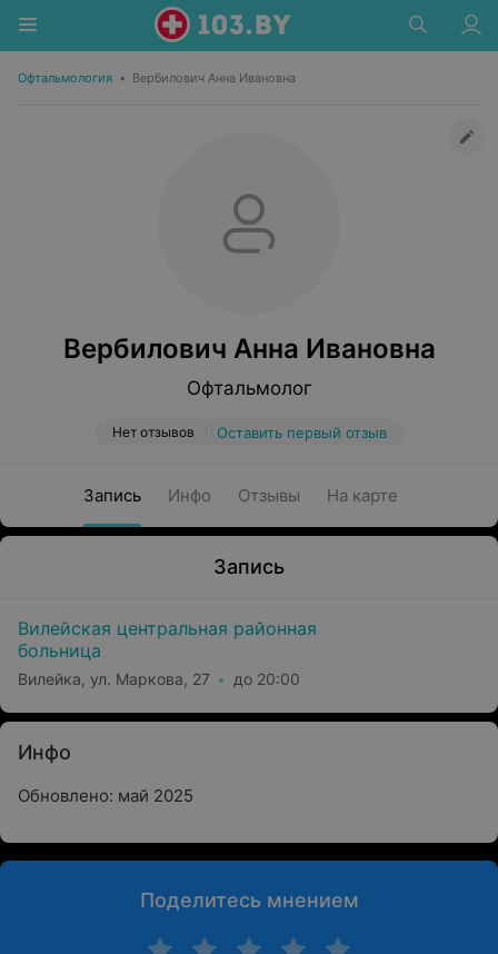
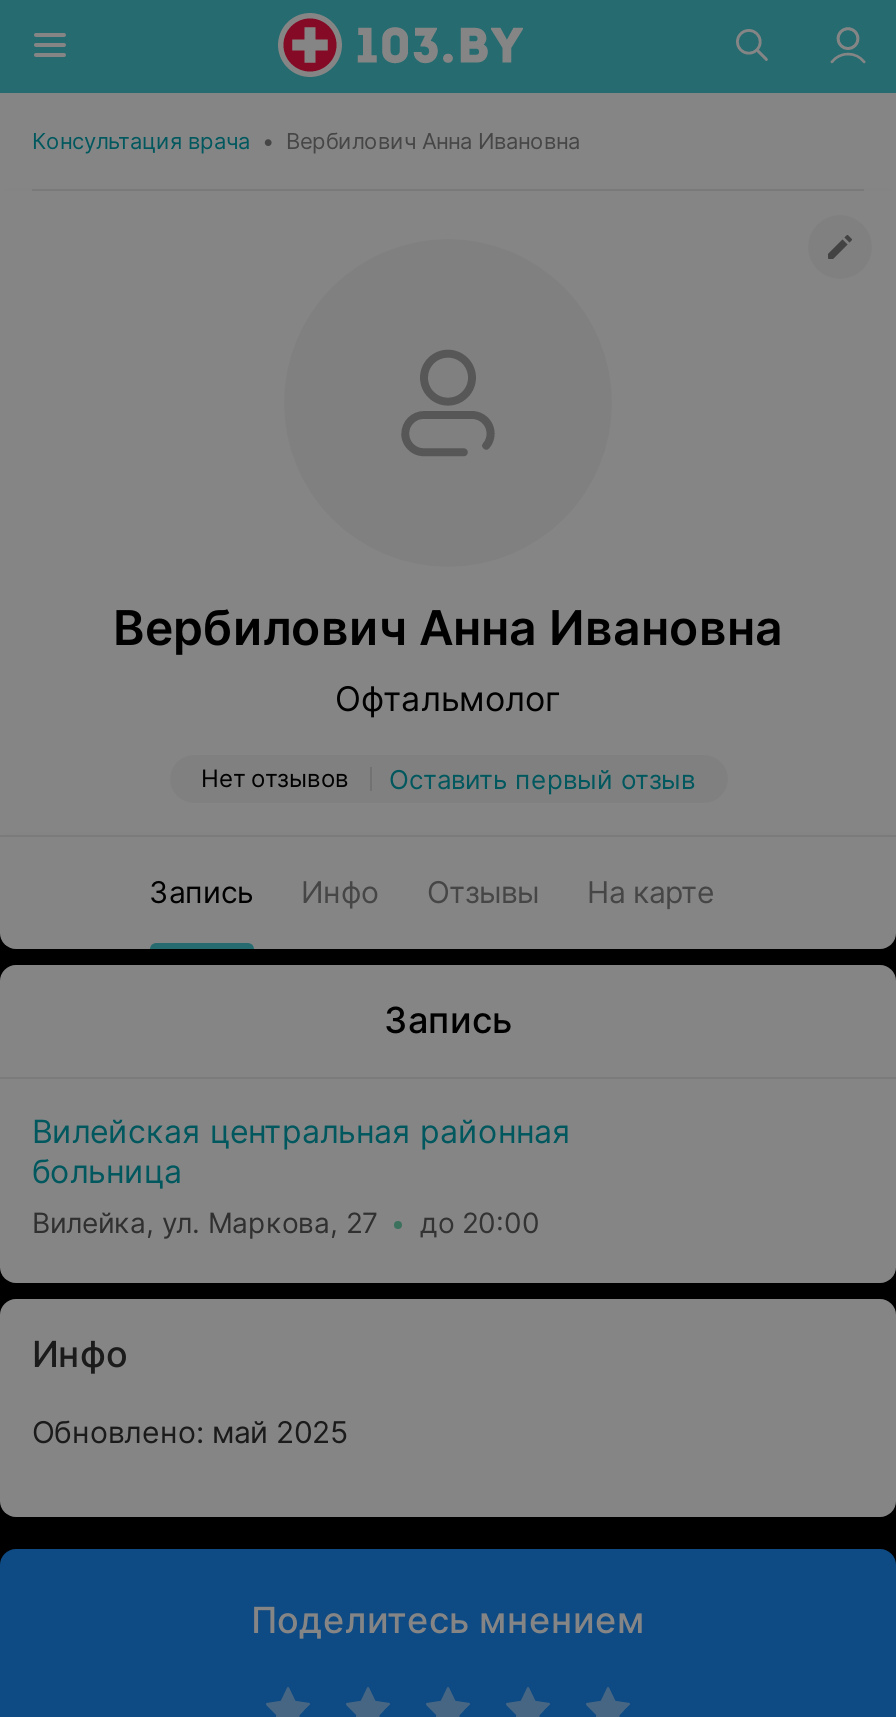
[18,70,296,86] Офтальмология • Вербилович Анна Ивановна -> [32,127,580,155] Консультация врача • Вербилович Анна Ивановна

